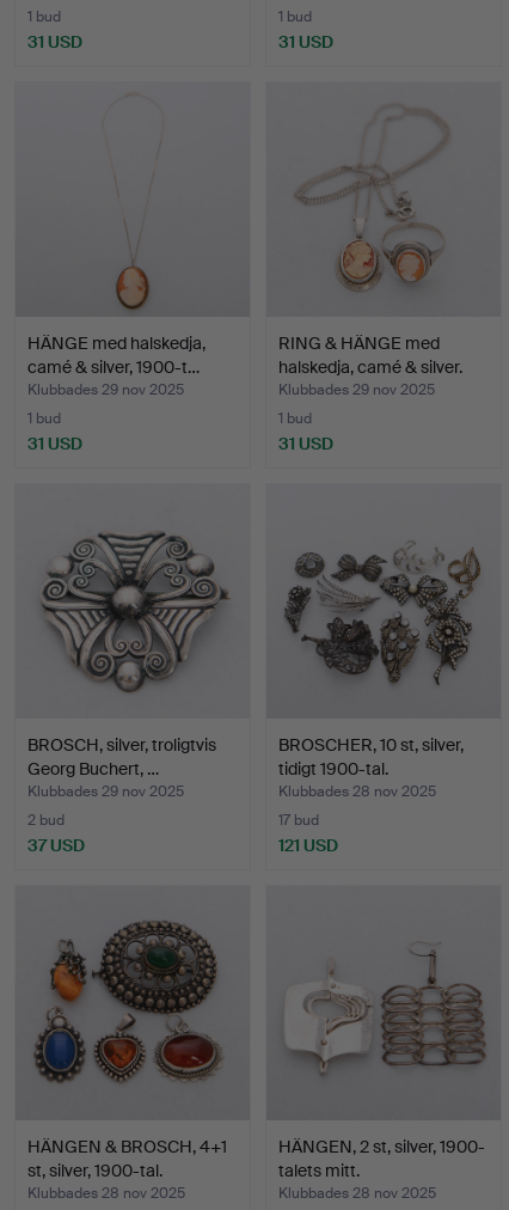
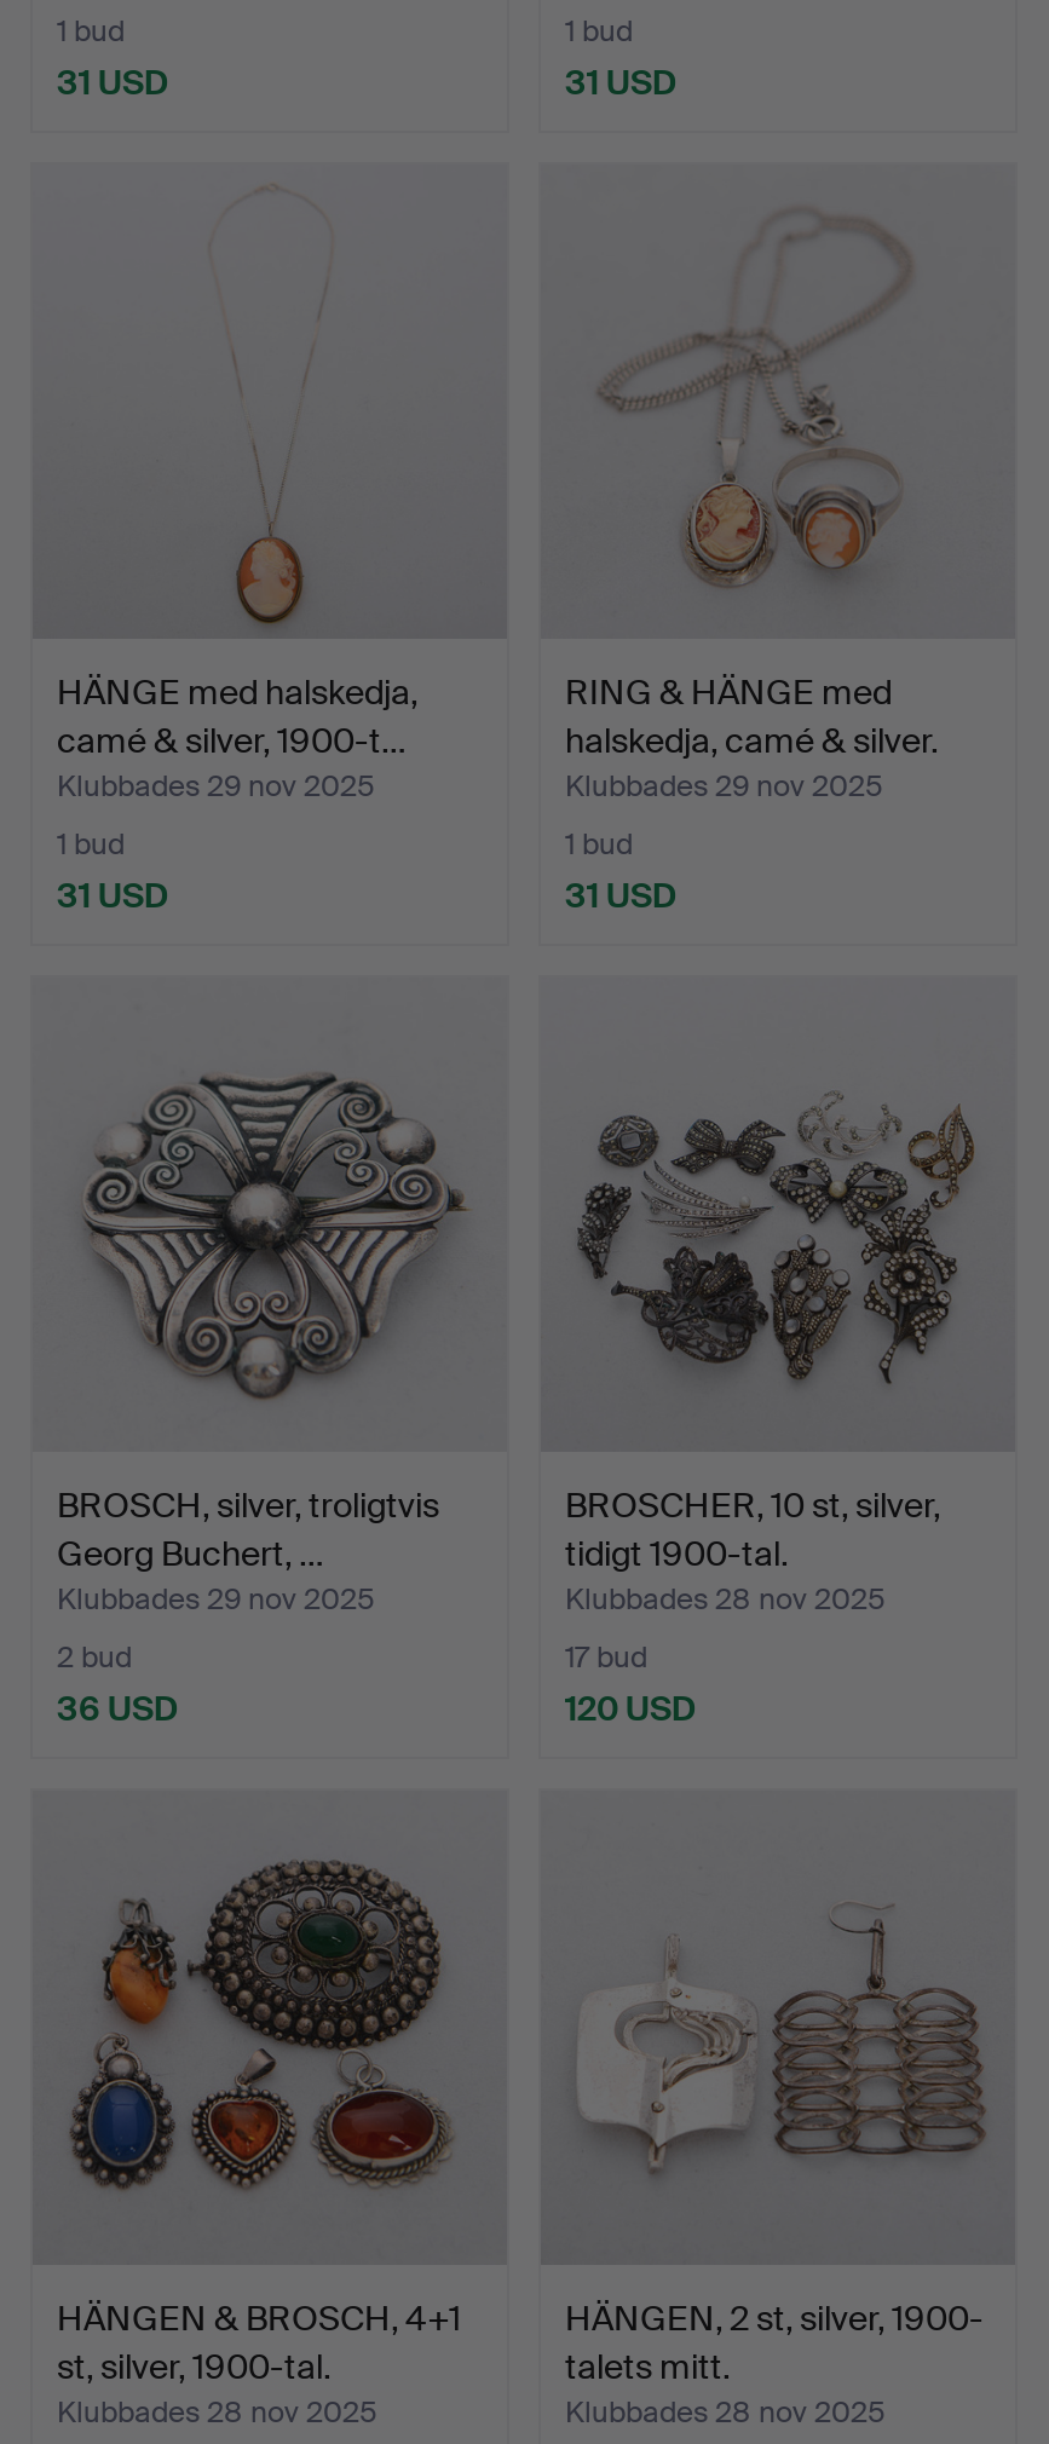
[27,835,85,856] 37 USD -> [57,1687,178,1730] 36 USD
[278,835,338,856] 121 USD -> [565,1687,696,1730] 120 USD

